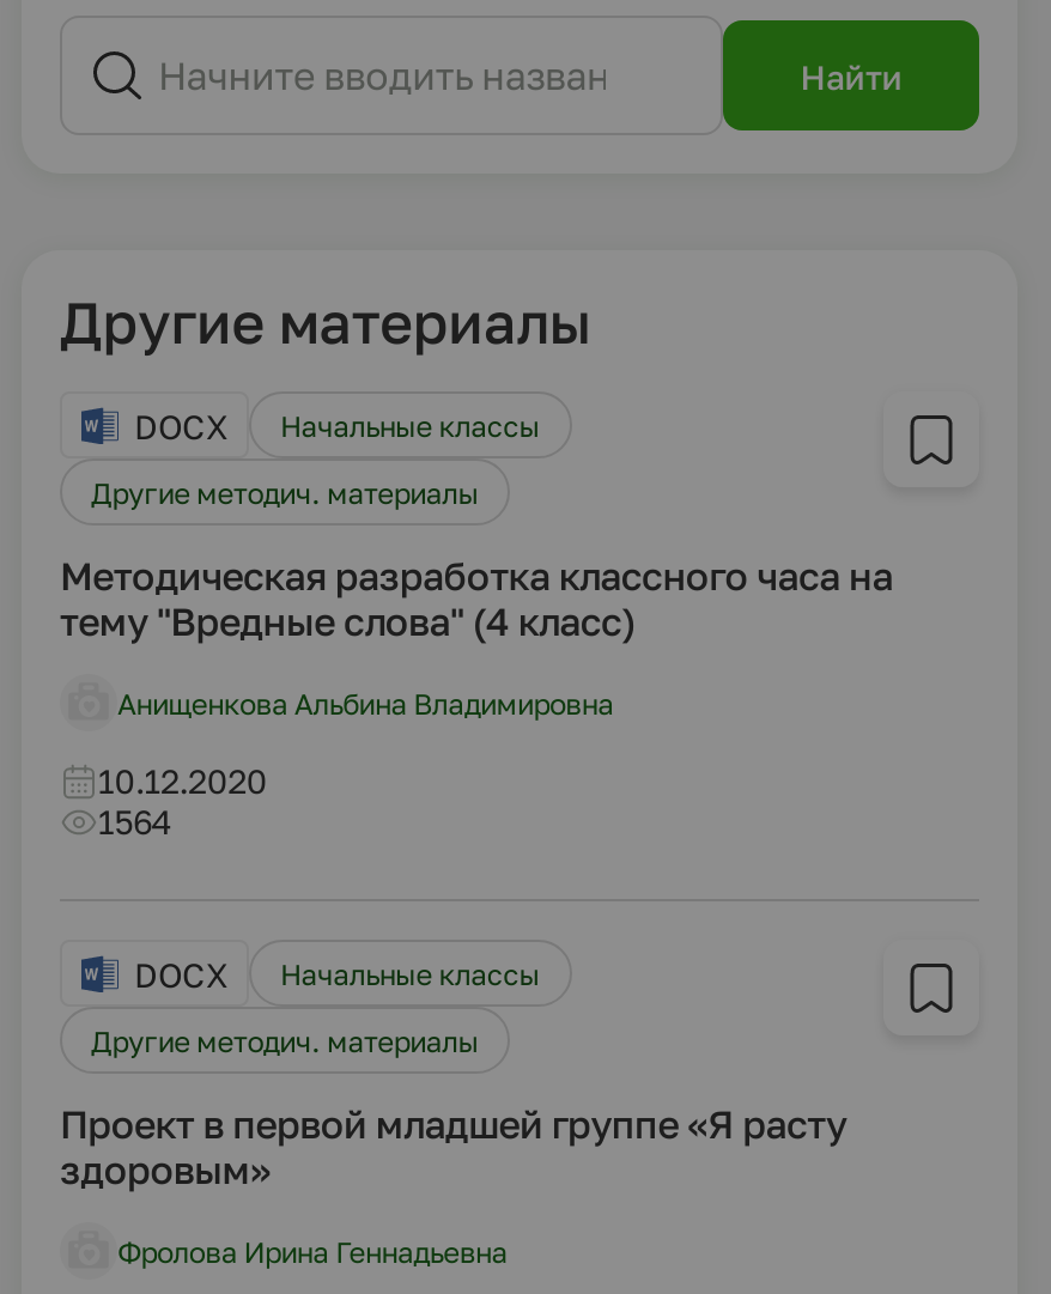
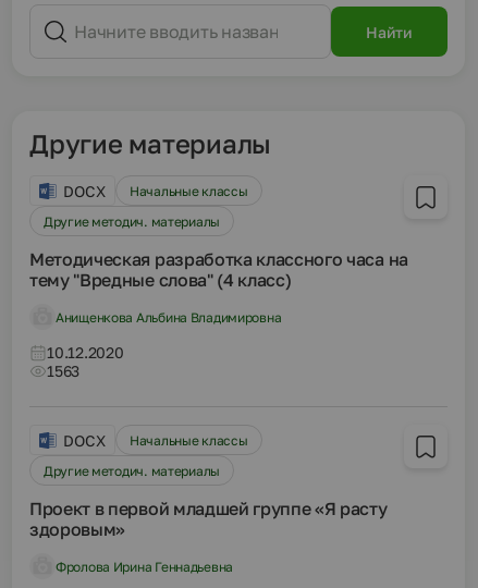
[98,801,172,842] 1564 -> [47,362,79,380] 1563

